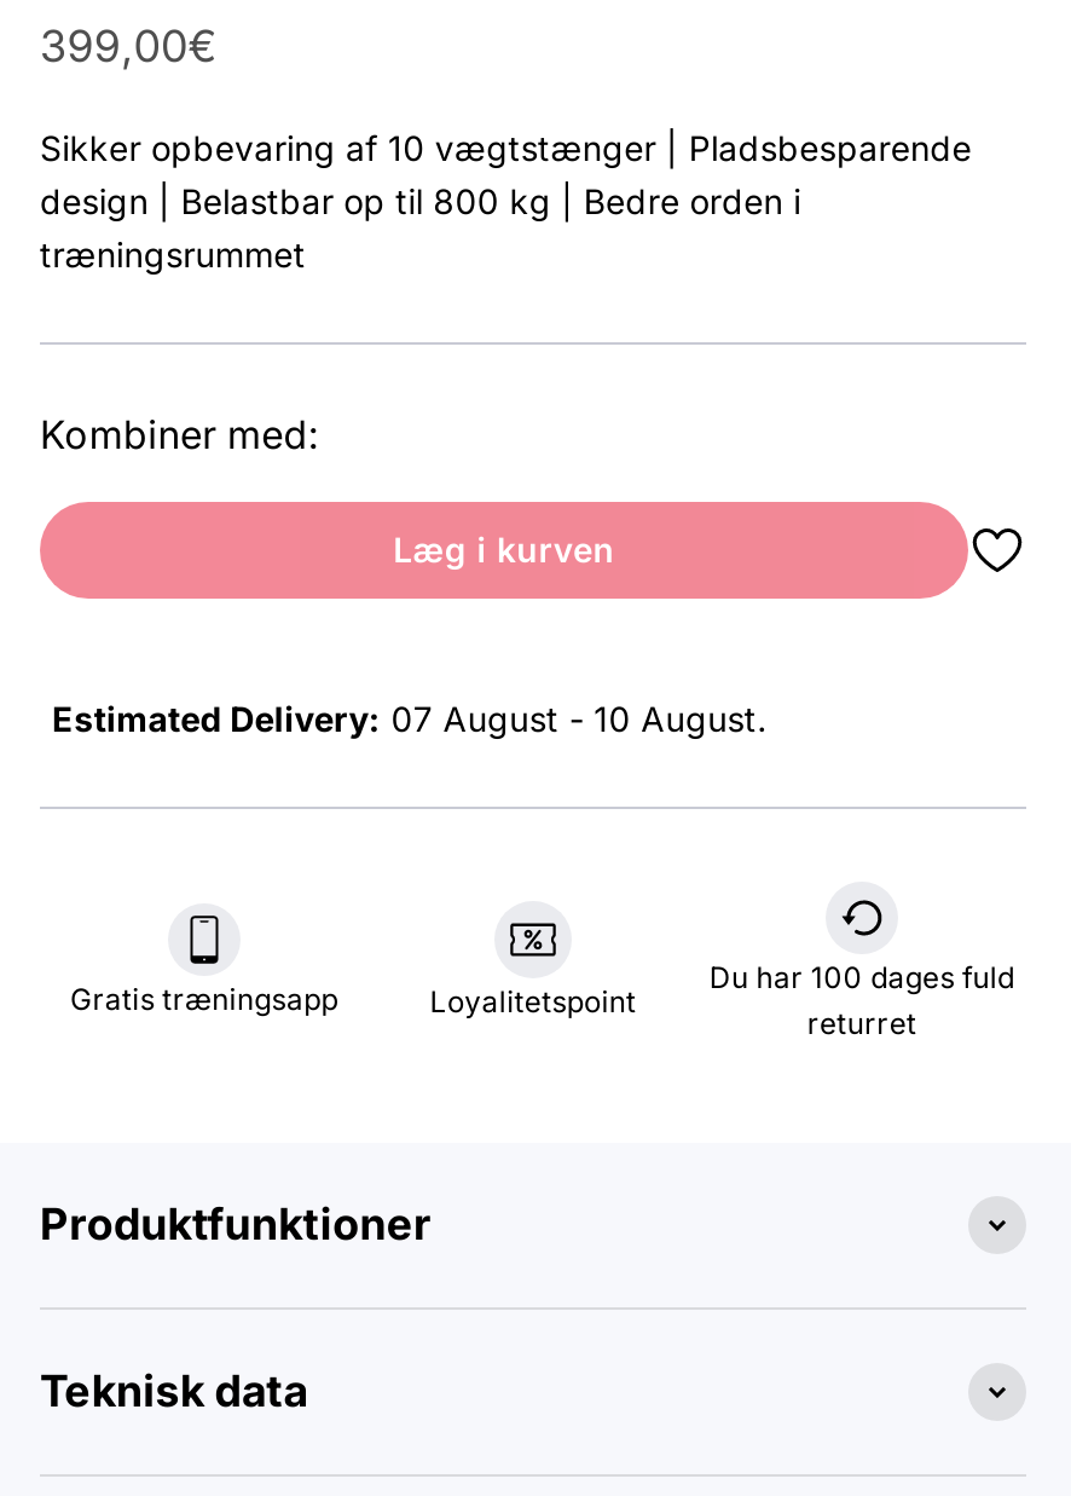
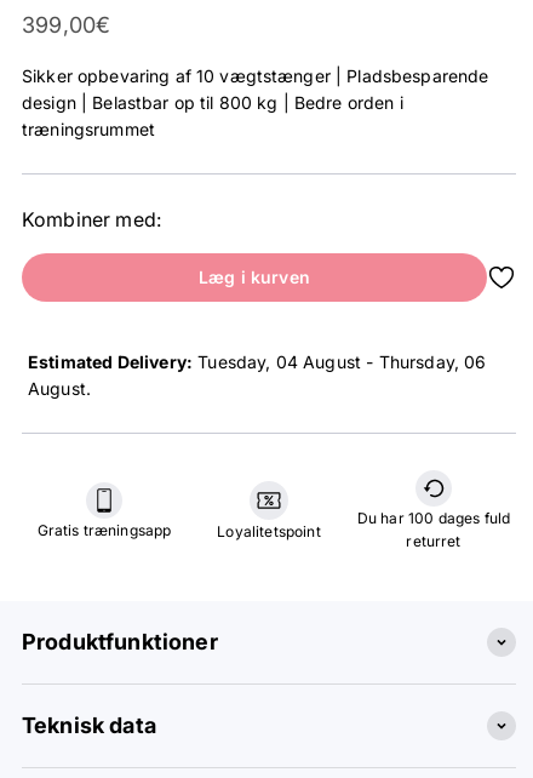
[52,698,767,739] Estimated Delivery: 07 August - 10 August. -> [28,351,486,399] Estimated Delivery: Tuesday, 04 August - Thursday, 06 | August.

